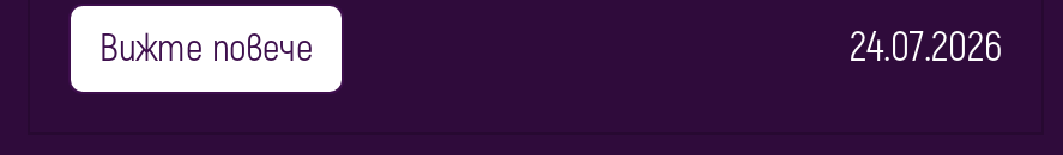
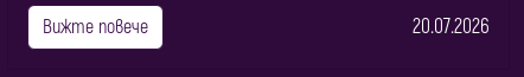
[850,22,1003,72] 24.07.2026 -> [413,14,490,39] 20.07.2026

